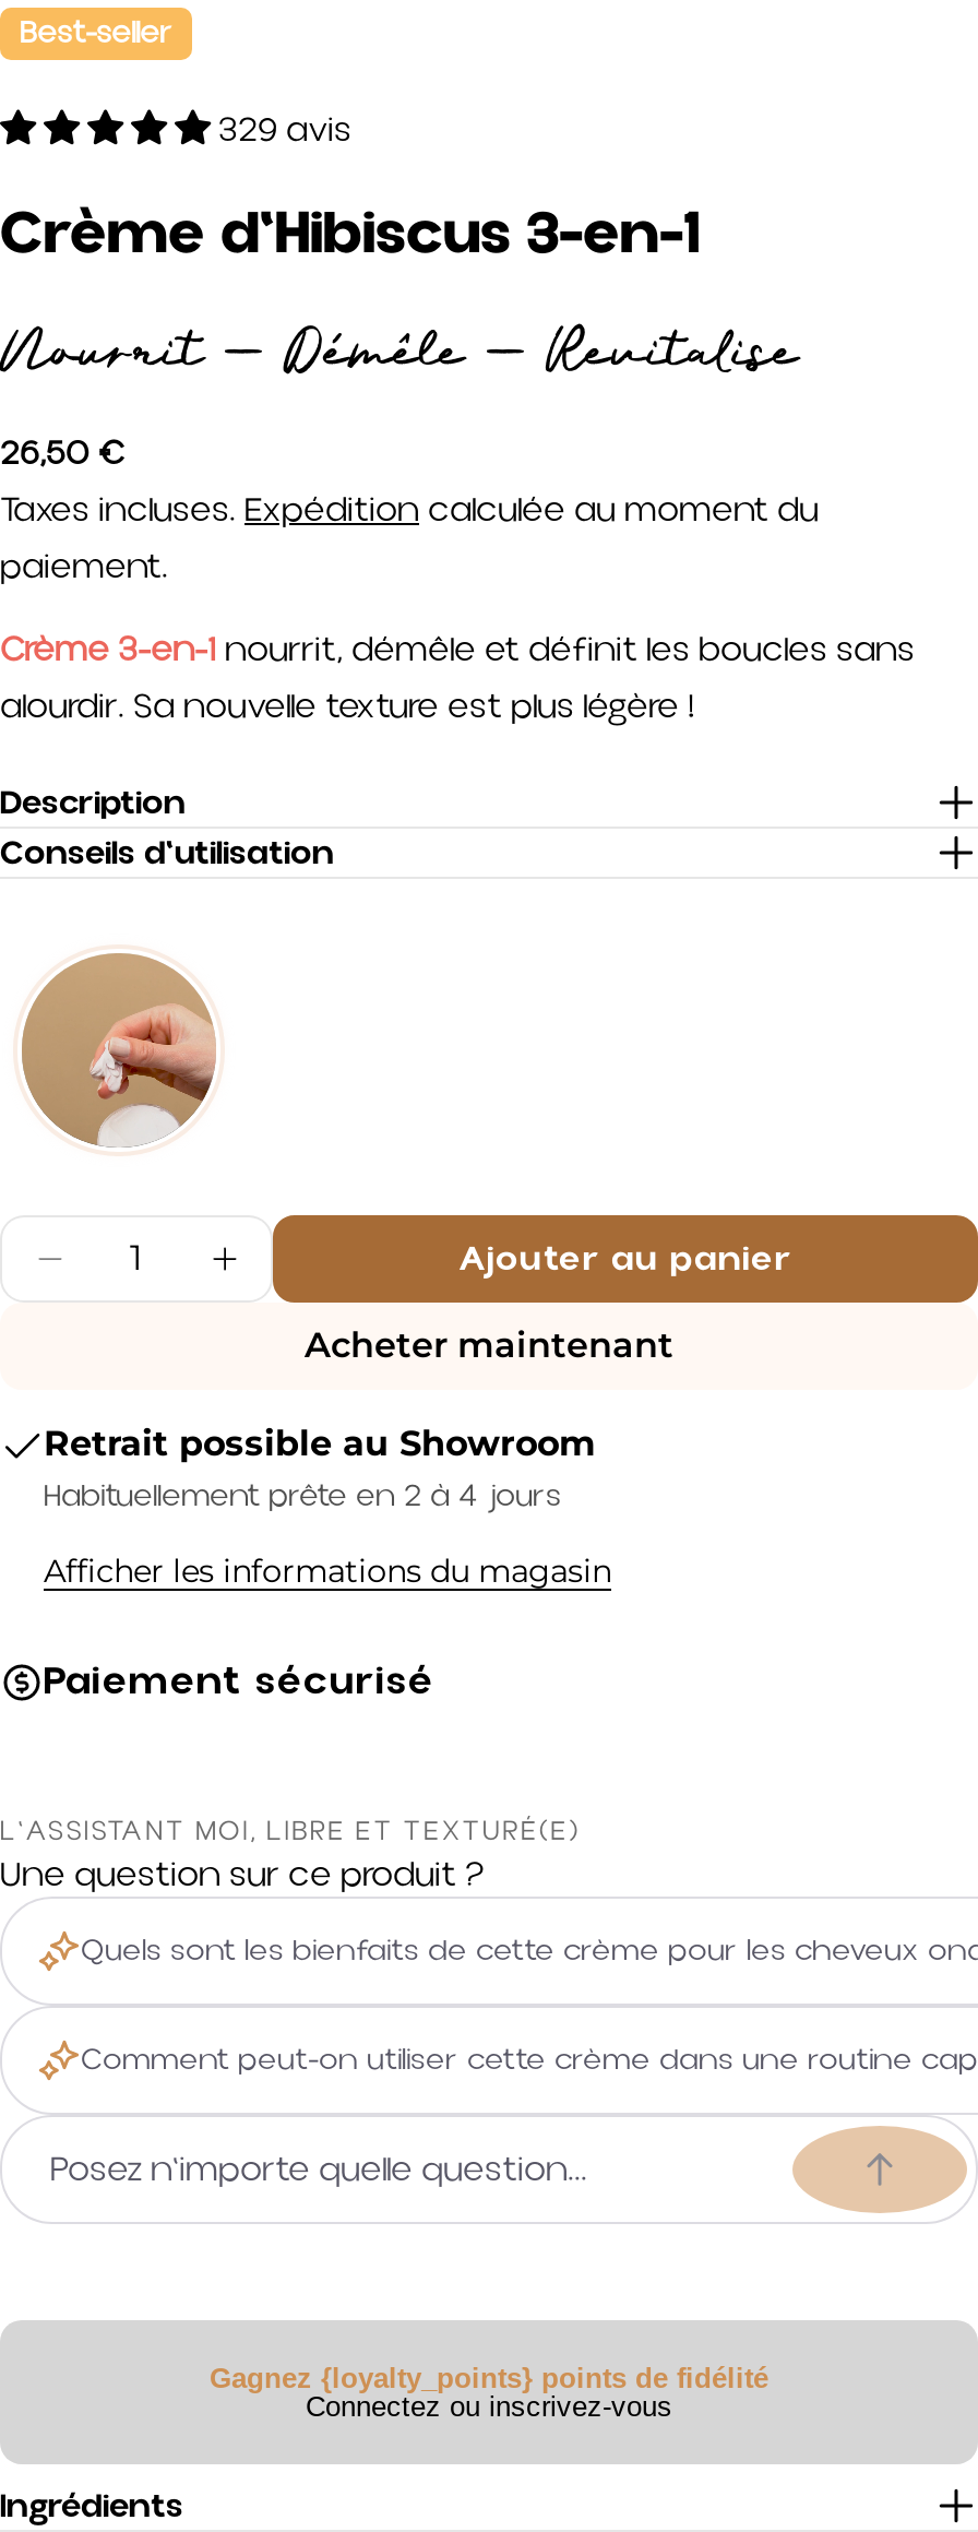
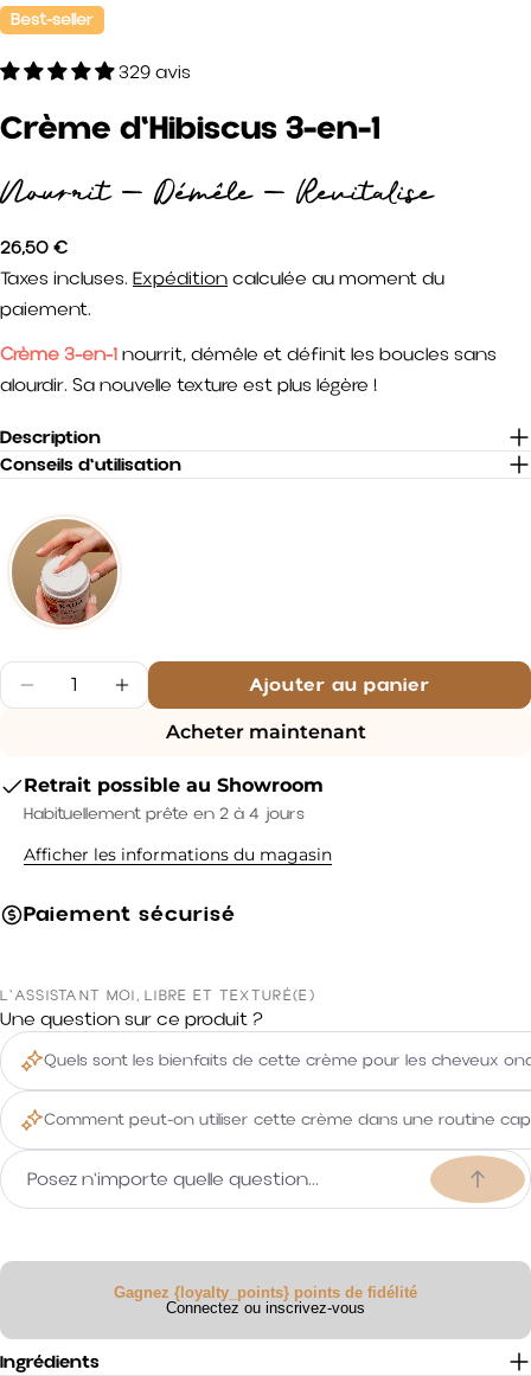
[68,971,216,1148] [image] -> [36,529,117,626] [image]

